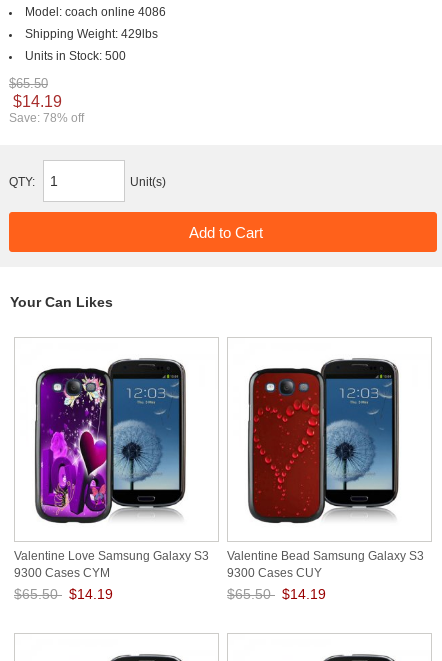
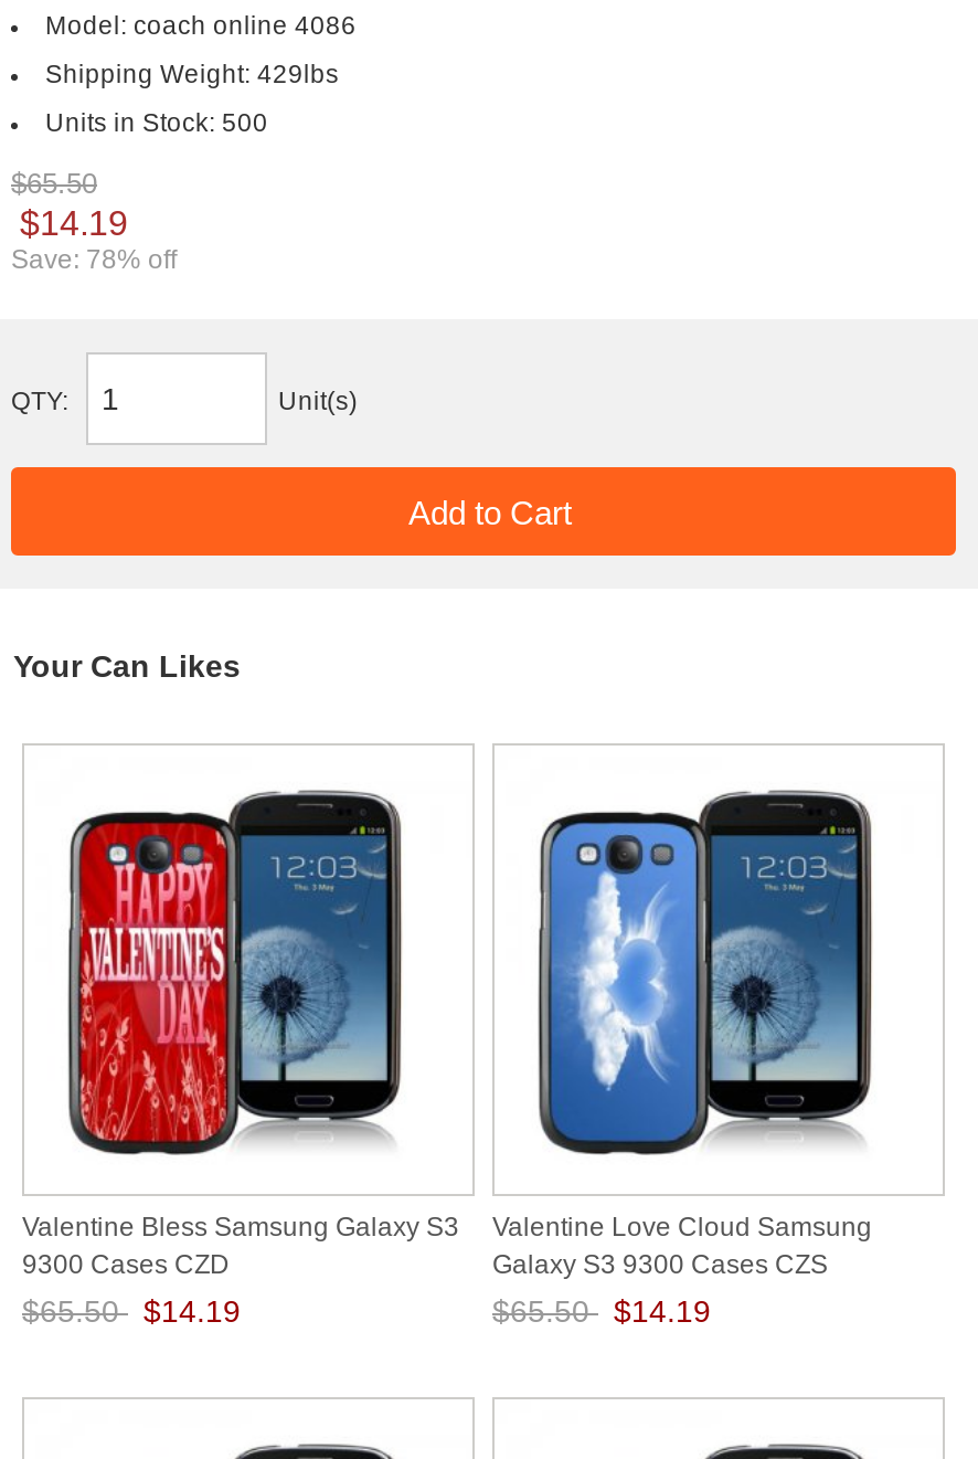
[14,373,209,562] [image] | Valentine Love Samsung Galaxy S3 -> [22,821,459,1241] [image] | Valentine Bless Samsung Galaxy S3
[227,373,424,577] [image] | Valentine Bead Samsung Galaxy S3 | 9300 Cases CUY -> [492,821,872,1275] [image] | Valentine Love Cloud Samsung | Galaxy S3 9300 Cases CZS
[14,565,110,577] 9300 Cases CYM -> [22,1248,230,1275] 9300 Cases CZD

